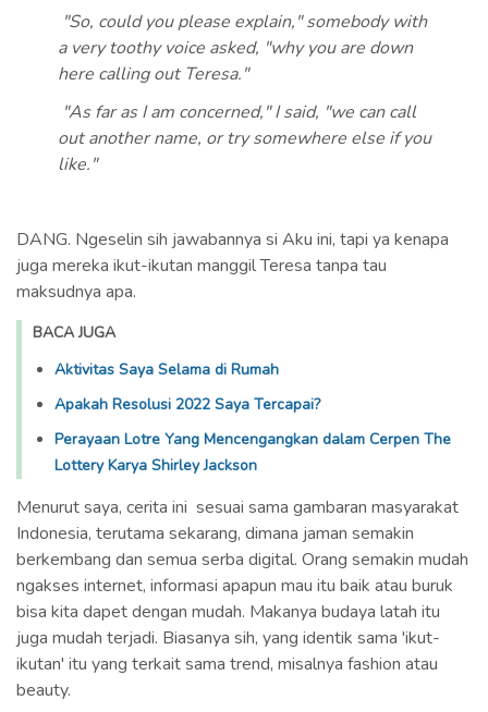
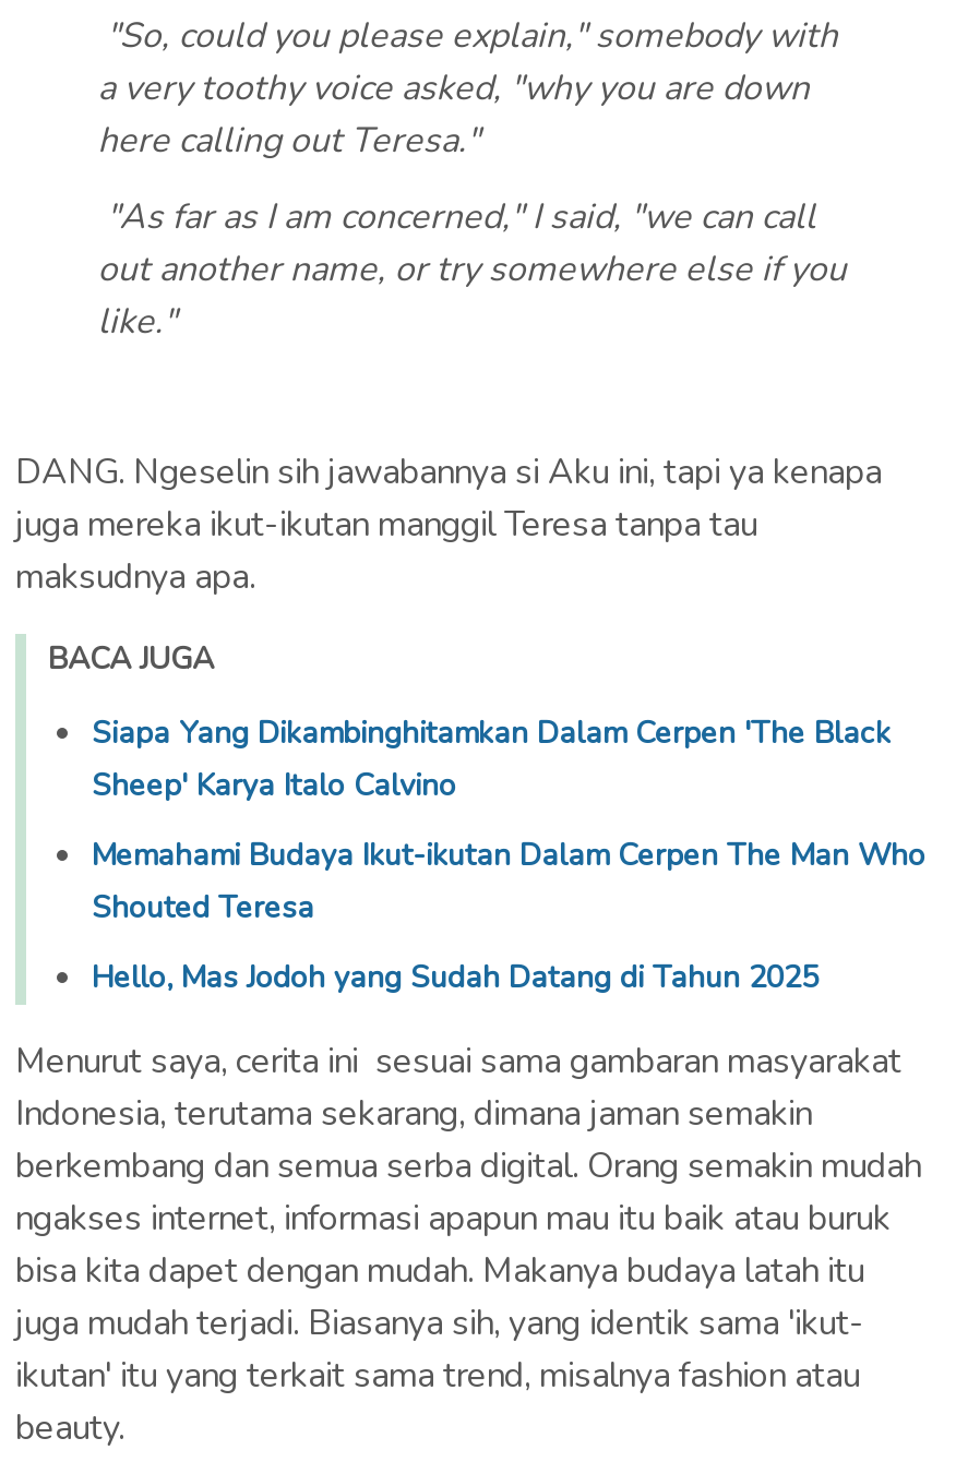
[54,359,279,380] Aktivitas Saya Selama di Rumah -> [92,712,891,806] Siapa Yang Dikambinghitamkan Dalam Cerpen 'The Black | Sheep' Karya Italo Calvino
[54,394,320,414] Apakah Resolusi 2022 Saya Tercapai? -> [92,834,925,928] Memahami Budaya Ikut-ikutan Dalam Cerpen The Man Who | Shouted Teresa
[54,429,451,475] Perayaan Lotre Yang Mencengangkan dalam Cerpen The | Lottery Karya Shirley Jackson -> [92,956,818,998] Hello, Mas Jodoh yang Sudah Datang di Tahun 2025

